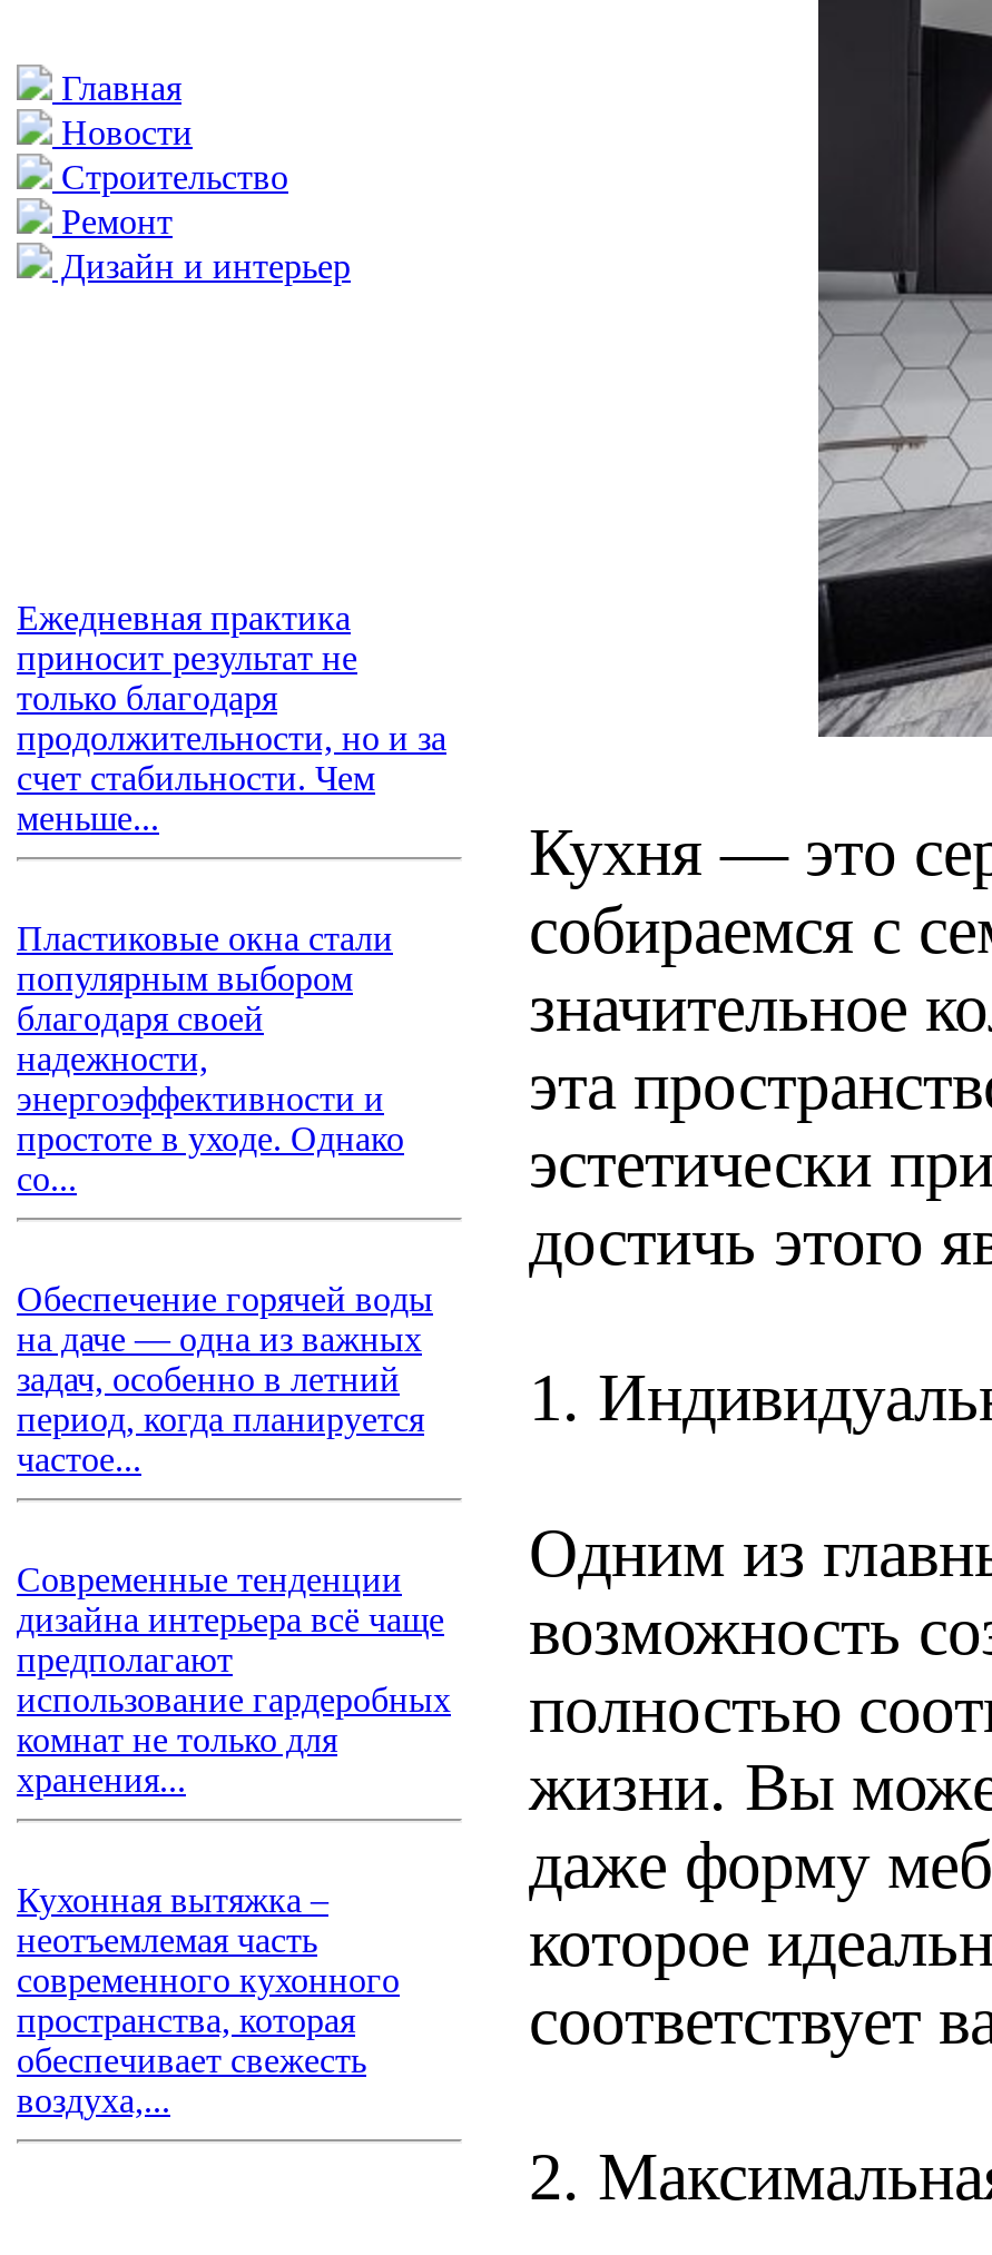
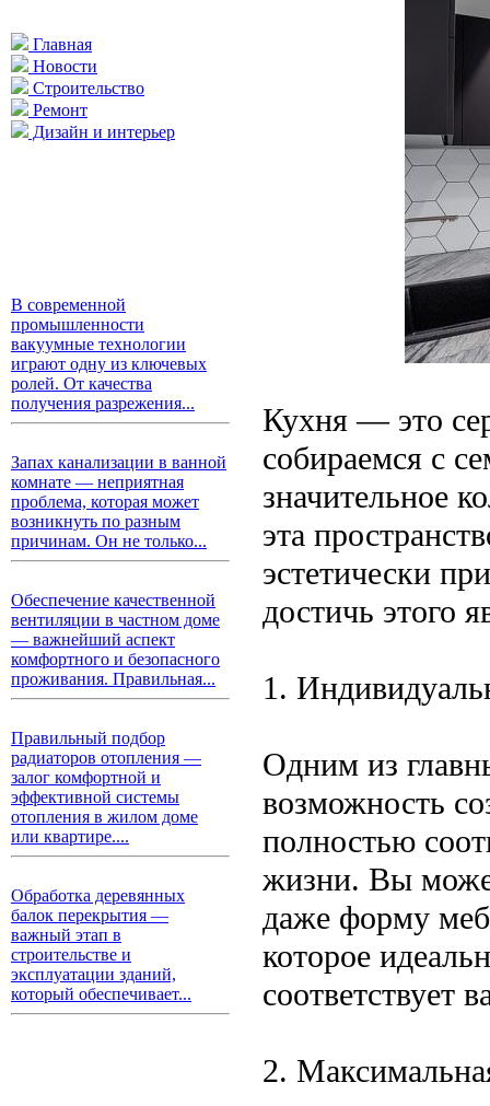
[17,599,446,837] Ежедневная практика | приносит результат не | только благодаря | продолжительности, но и за | счет стабильности. Чем | меньше... -> [11,295,207,412] В современной | промышленности | вакуумные технологии | играют одну из ключевых | ролей. От качества | получения разрежения...
[17,919,404,1198] Пластиковые окна стали | популярным выбором | благодаря своей | надежности, | энергоэффективности и | простоте в уходе. Однако | со... -> [11,453,226,550] Запах канализации в ванной | комнате — неприятная | проблема, которая может | возникнуть по разным | причинам. Он не только...
[17,1280,433,1478] Обеспечение горячей воды | на даче — одна из важных | задач, особенно в летний | период, когда планируется | частое... -> [11,591,220,688] Обеспечение качественной | вентиляции в частном доме | — важнейший аспект | комфортного и безопасного | проживания. Правильная...
[17,1560,451,1799] Современные тенденции | дизайна интерьера всё чаще | предполагают | использование гардеробных | комнат не только для | хранения... -> [11,729,201,846] Правильный подбор | радиаторов отопления — | залог комфортной и | эффективной системы | отопления в жилом доме | или квартире....
[17,1881,400,2119] Кухонная вытяжка – | неотъемлемая часть | современного кухонного | пространства, которая | обеспечивает свежесть | воздуха,... -> [11,886,191,1003] Обработка деревянных | балок перекрытия — | важный этап в | строительстве и | эксплуатации зданий, | который обеспечивает...

